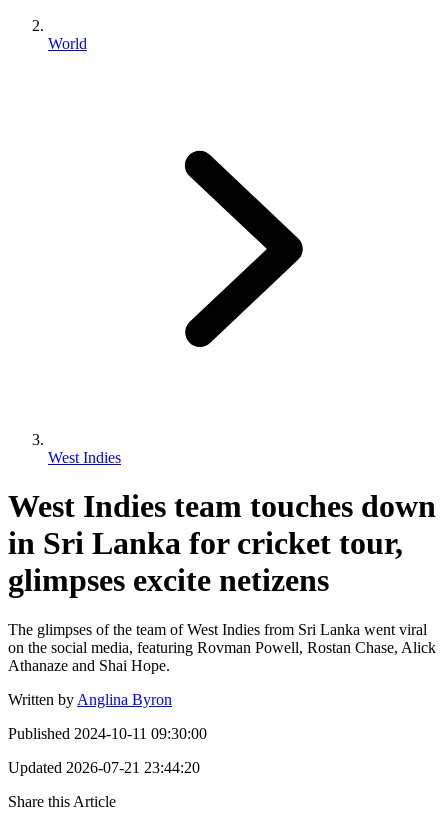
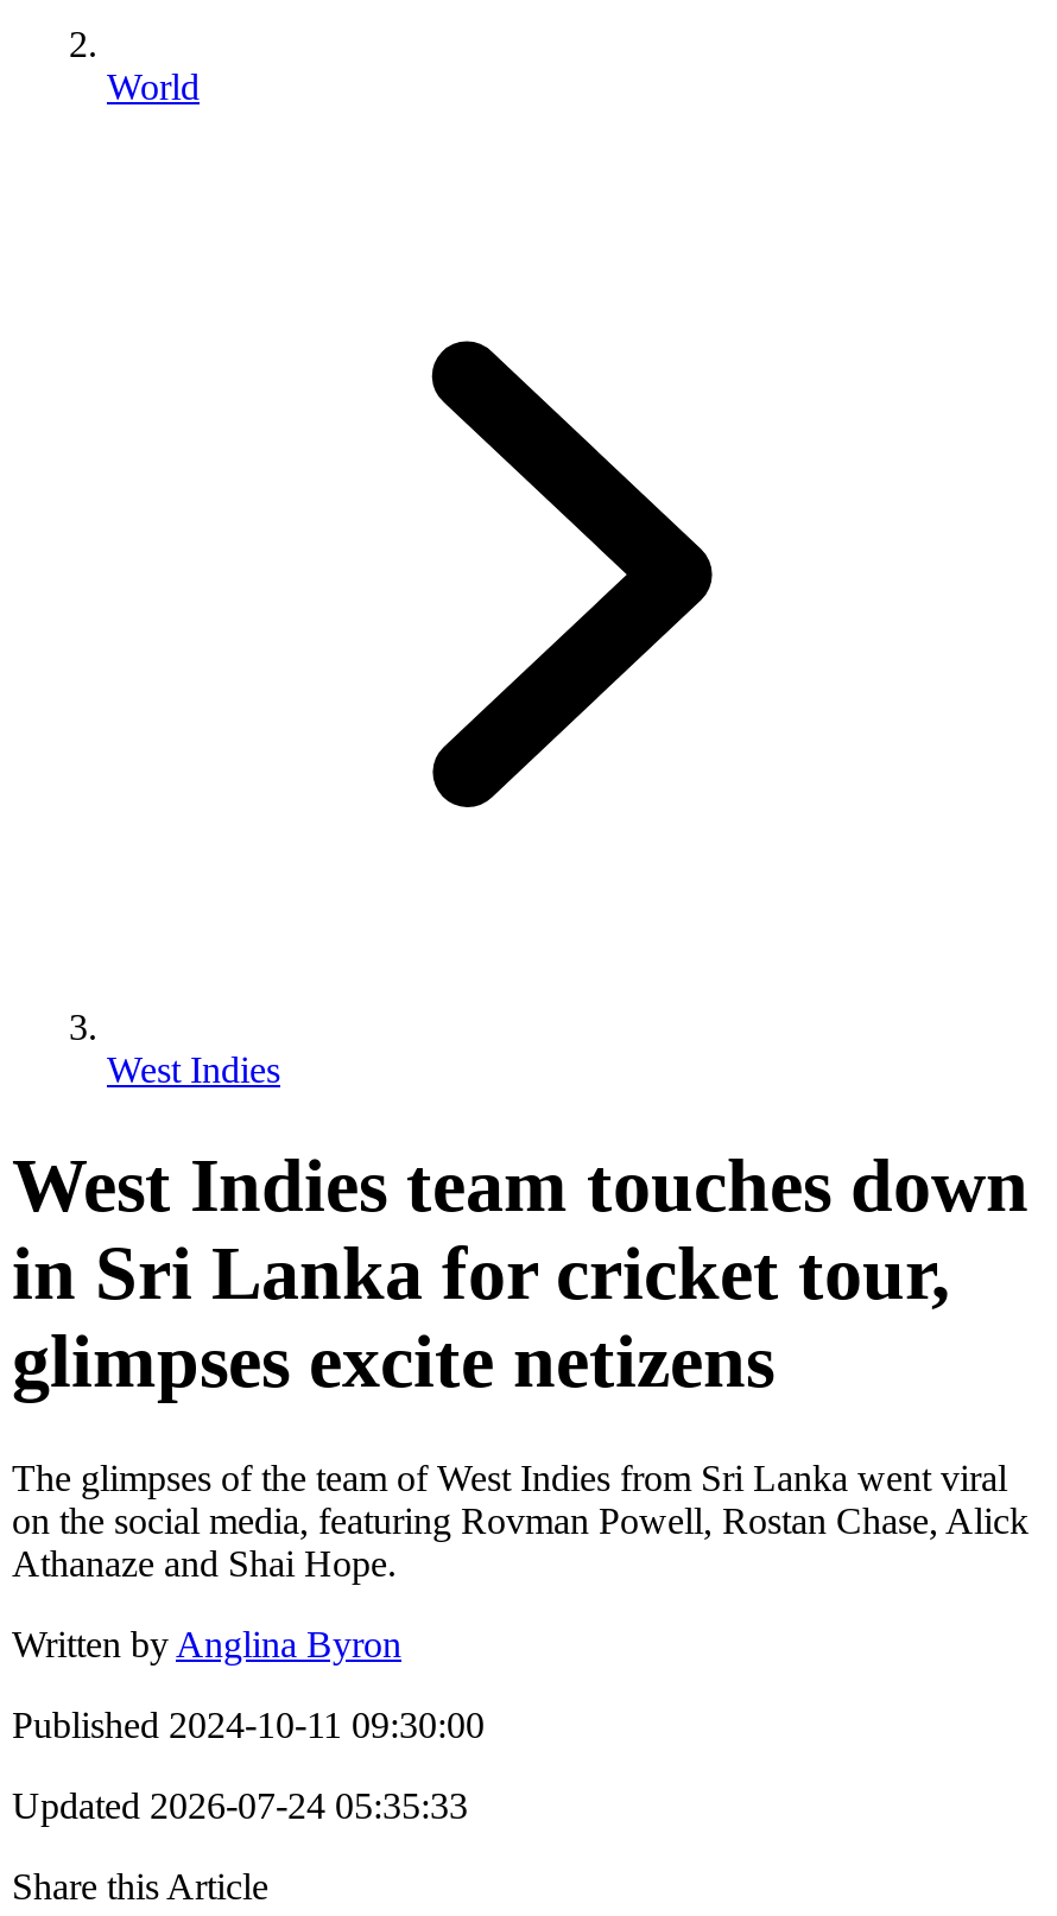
[8,759,200,776] Updated 2026-07-21 23:44:20 -> [12,1785,468,1825] Updated 2026-07-24 05:35:33

